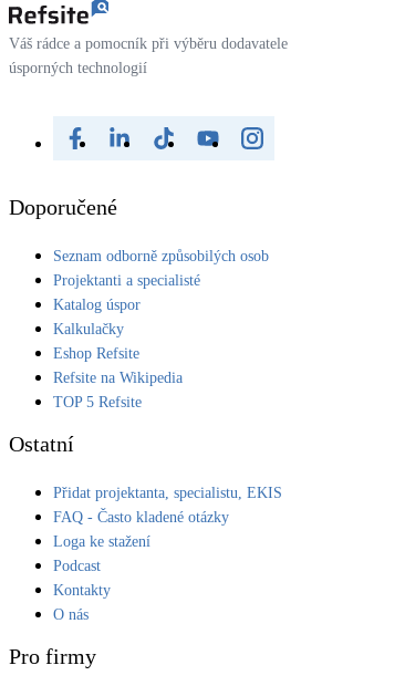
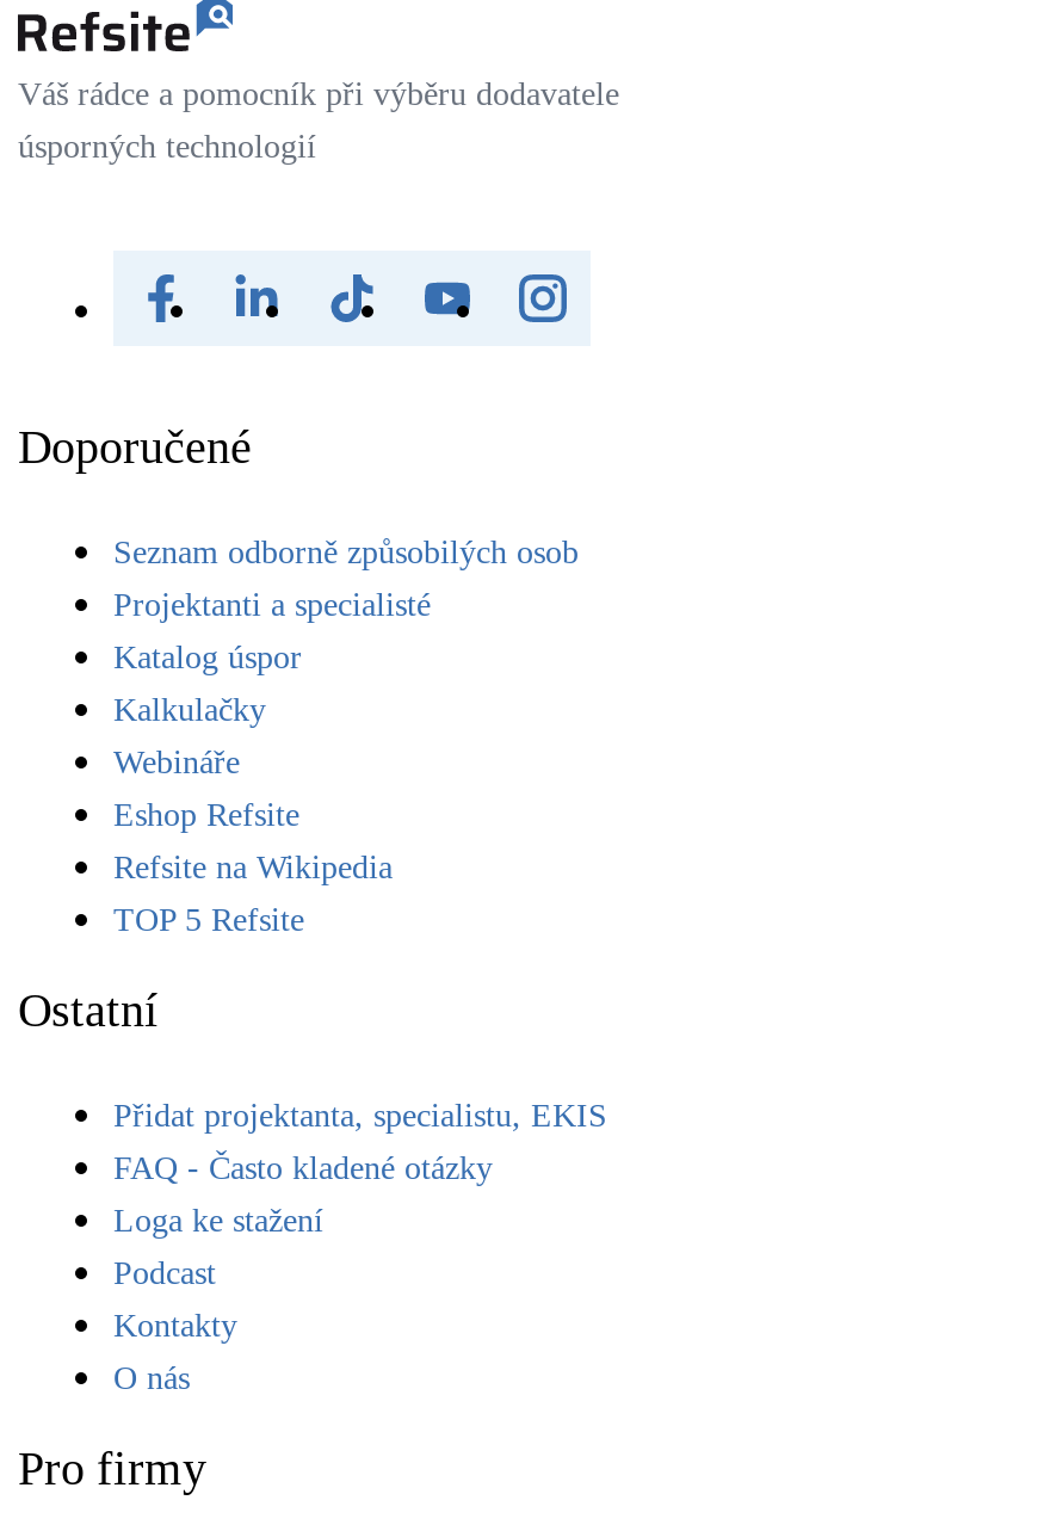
none -> [113,746,240,782] Webináře

